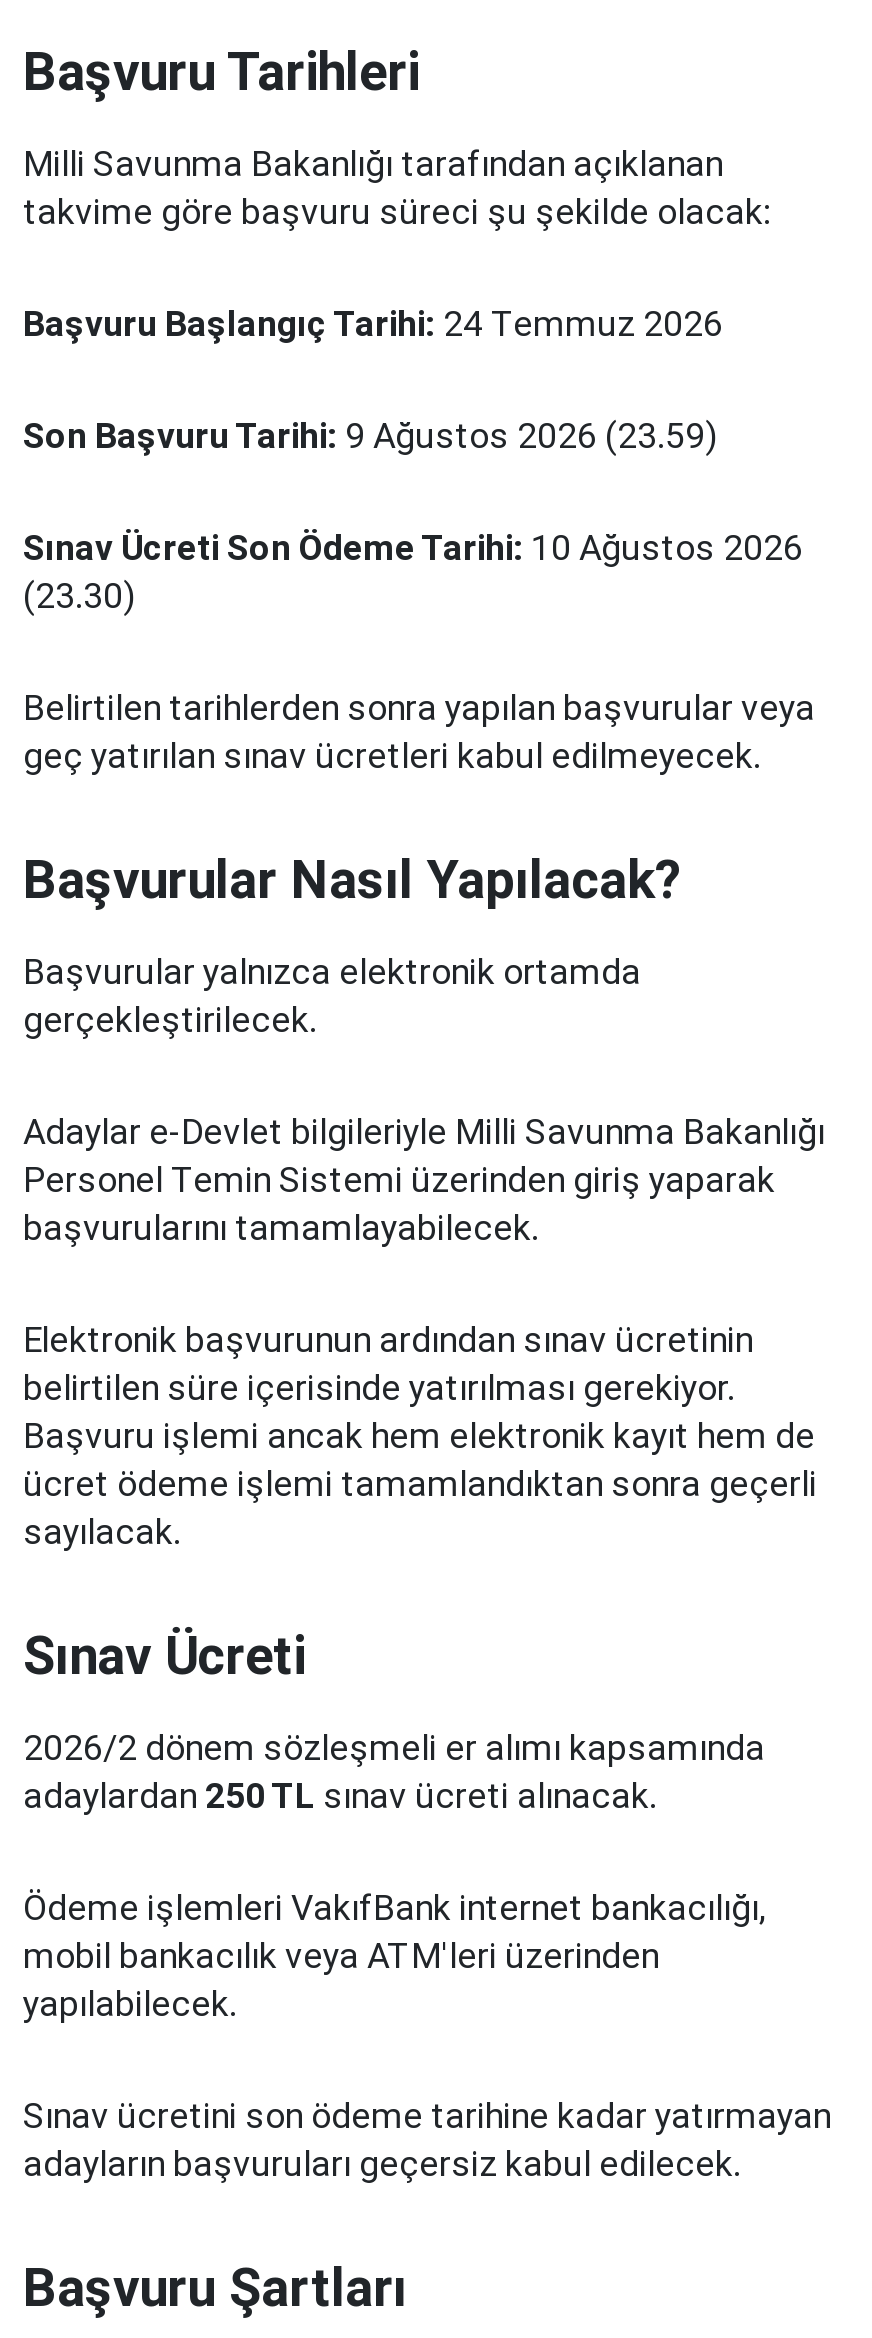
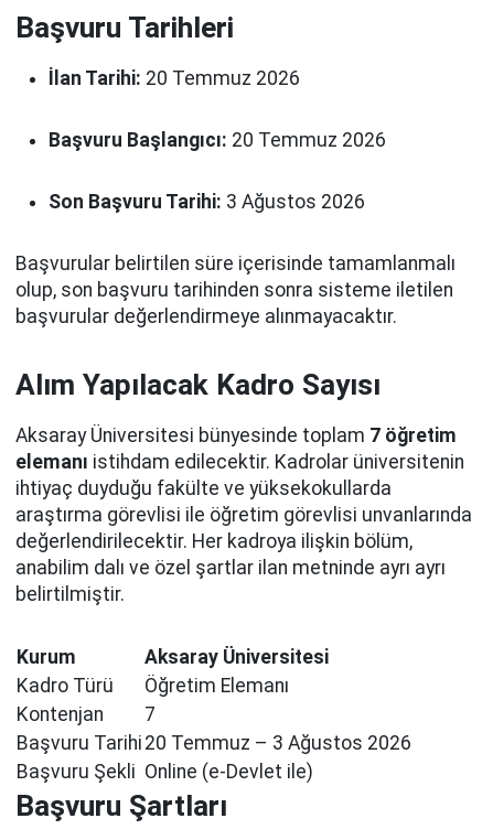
[23,145,831,2185] Milli Savunma Bakanlığı tarafından açıklanan | takvime göre başvuru süreci şu şekilde olacak: | Başvuru Başlangıç Tarihi: 24 Temmuz 2026 | Son Başvuru Tarihi: 9 Ağustos 2026 (23.59) | Sınav Ücreti Son Ödeme Tarihi: 10 Ağustos 2026 | (23.30) | Belirtilen tarihlerden sonra yapılan başvurular veya | geç yatırılan sınav ücretleri kabul edilmeyecek. | Başvurular Nasıl Yapılacak? | Başvurular yalnızca elektronik ortamda | gerçekleştirilecek. | Adaylar e-Devlet bilgileriyle Milli Savunma Bakanlığı | Personel Temin Sistemi üzerinden giriş yaparak | başvurularını tamamlayabilecek. | Elektronik başvurunun ardından sınav ücretinin | belirtilen süre içerisinde yatırılması gerekiyor. | Başvuru işlemi ancak hem elektronik kayıt hem de | ücret ödeme işlemi tamamlandıktan sonra geçerli | sayılacak. | Sınav Ücreti | 2026/2 dönem sözleşmeli er alımı kapsamında | adaylardan 250 TL sınav ücreti alınacak. | Ödeme işlemleri VakıfBank internet bankacılığı, | mobil bankacılık veya ATM'leri üzerinden | yapılabilecek. | Sınav ücretini son ödeme tarihine kadar yatırmayan | adayların başvuruları geçersiz kabul edilecek. -> [15,68,472,783] İlan Tarihi: 20 Temmuz 2026 | Başvuru Başlangıcı: 20 Temmuz 2026 | Son Başvuru Tarihi: 3 Ağustos 2026 | Başvurular belirtilen süre içerisinde tamamlanmalı | olup, son başvuru tarihinden sonra sisteme iletilen | başvurular değerlendirmeye alınmayacaktır. | Alım Yapılacak Kadro Sayısı | Aksaray Üniversitesi bünyesinde toplam 7 öğretim | elemanı istihdam edilecektir. Kadrolar üniversitenin | ihtiyaç duyduğu fakülte ve yüksekokullarda | araştırma görevlisi ile öğretim görevlisi unvanlarında | değerlendirilecektir. Her kadroya ilişkin bölüm, | anabilim dalı ve özel şartlar ilan metninde ayrı ayrı | belirtilmiştir. | Kurum | Aksaray Üniversitesi | Kadro Türü | Öğretim Elemanı | Kontenjan | 7 | Başvuru Tarihi 20 Temmuz – 3 Ağustos 2026 | Başvuru Şekli Online (e-Devlet ile)

